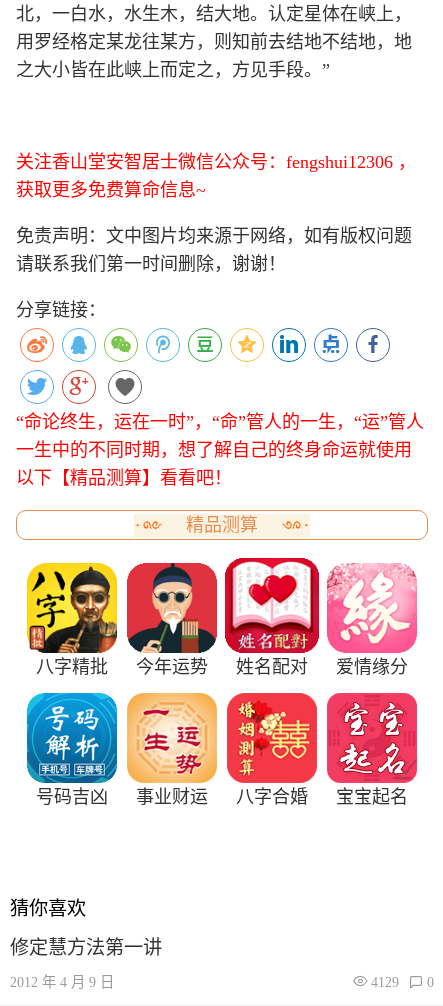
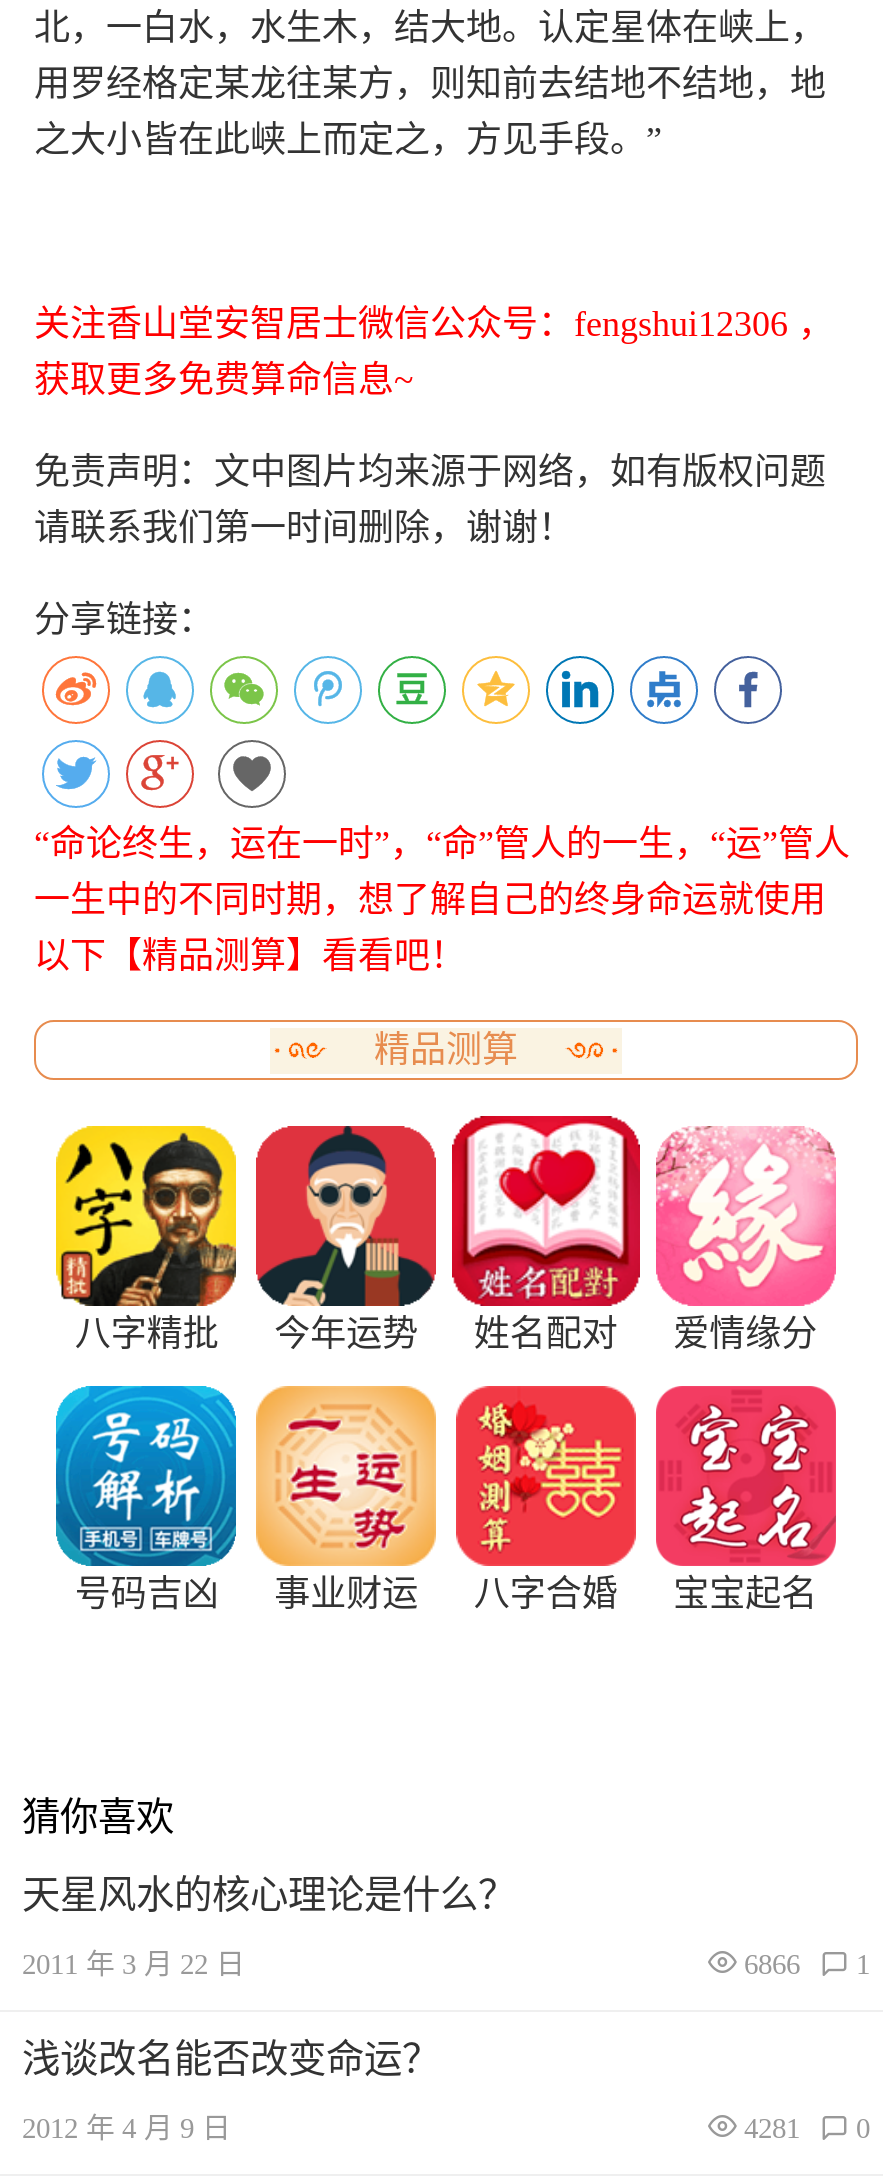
[10,937,162,958] 修定慧方法第一讲 -> [22,1874,870,2080] 天星风水的核心理论是什么？ | 2011 年 3 月 22 日 | 6866 | 1 | 浅谈改名能否改变命运？
[371,974,434,990] 4129 0 -> [744,2112,870,2144] 4281 0

